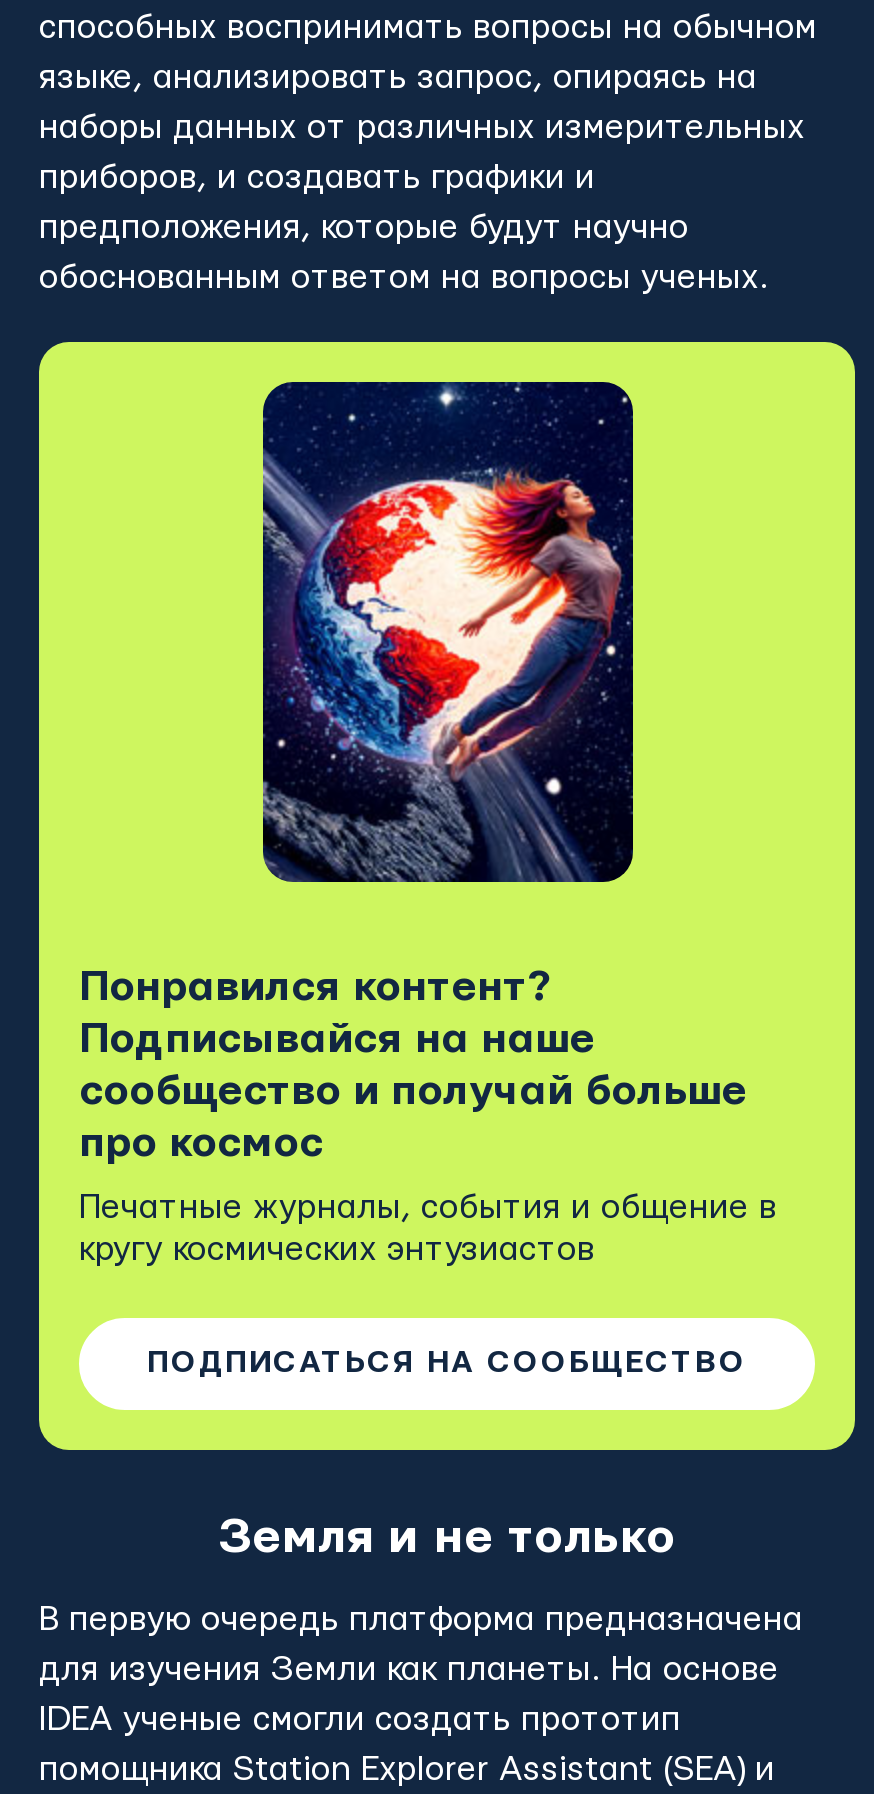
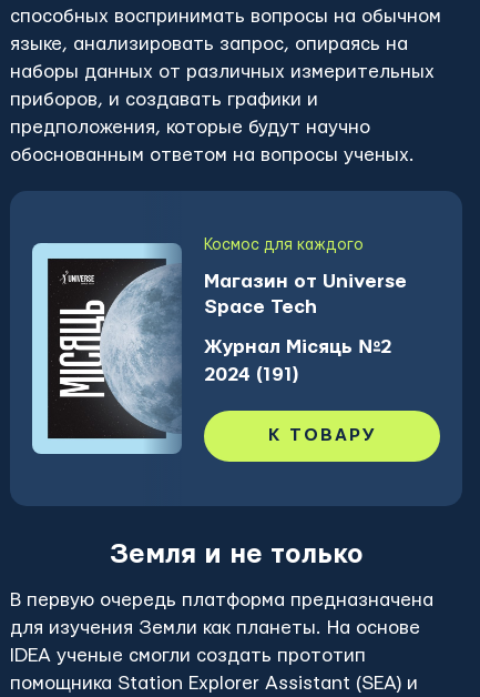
[37,340,857,1452] [image] | Понравился контент? | Подписывайся на наше | сообщество и получай больше | про космос | Печатные журналы, события и общение в | кругу космических энтузиастов | ПОДПИСАТЬСЯ НА СООБЩЕСТВО -> [10,191,462,506] [image] | Космос для каждого | Магазин от Universe | Space Tech | Журнал Місяць №2 | 2024 (191) | К ТОВАРУ

